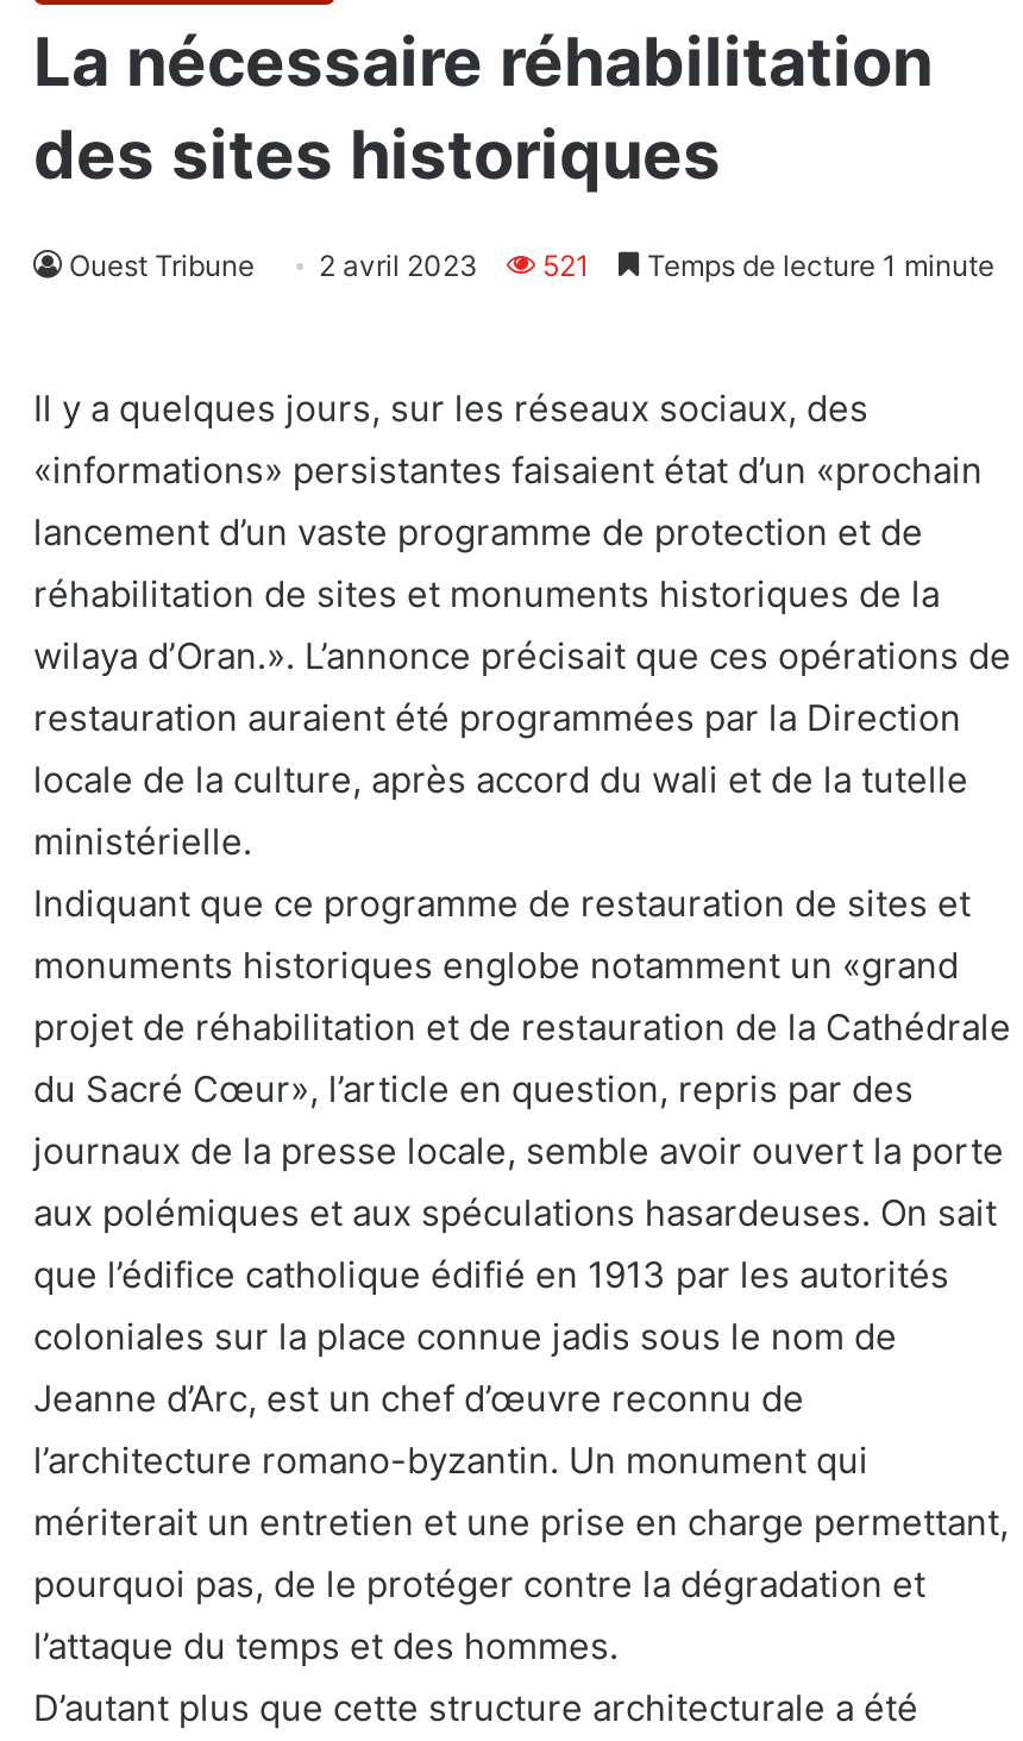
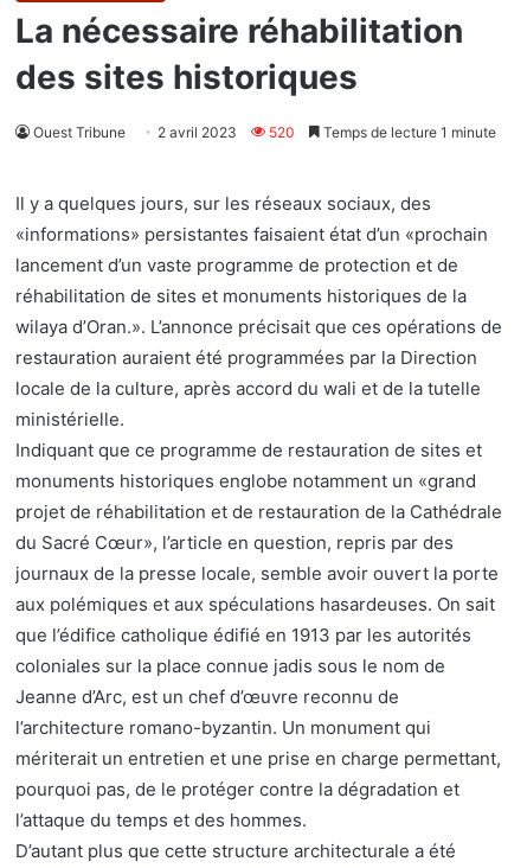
[69,248,994,283] Ouest Tribune 2 avril 2023 521 Temps de lecture 1 minute -> [33,123,496,141] Ouest Tribune 2 avril 2023 520 Temps de lecture 1 minute

